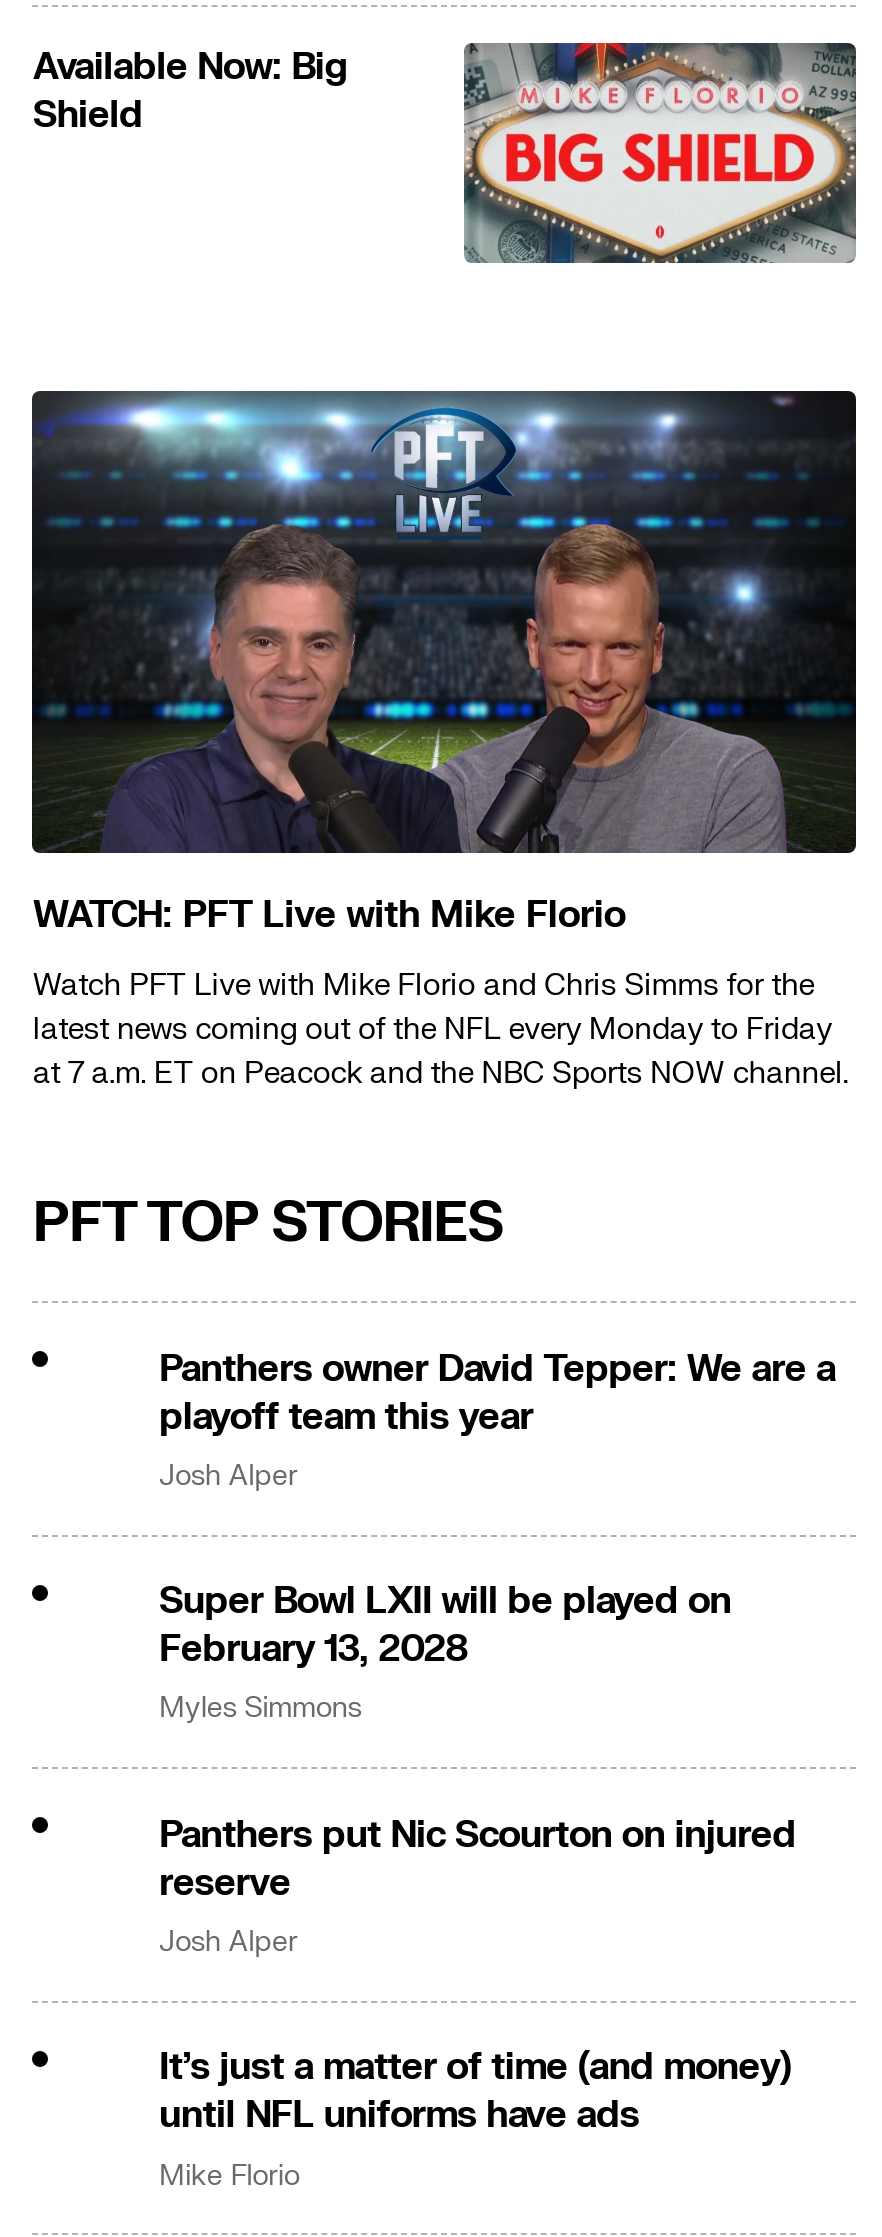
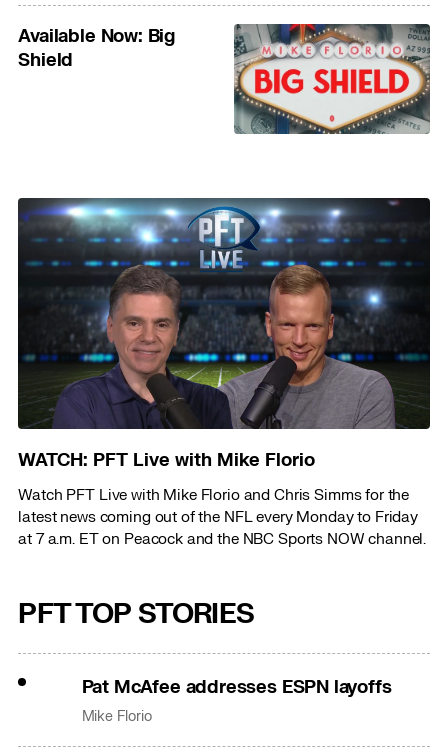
[159,1345,835,2140] Panthers owner David Tepper: We are a | playoff team this year | Josh Alper | Super Bowl LXII will be played on | February 13, 2028 | Myles Simmons | Panthers put Nic Scourton on injured | reserve | Josh Alper | It’s just a matter of time (and money) | until NFL uniforms have ads -> [81,675,391,699] Pat McAfee addresses ESPN layoffs

